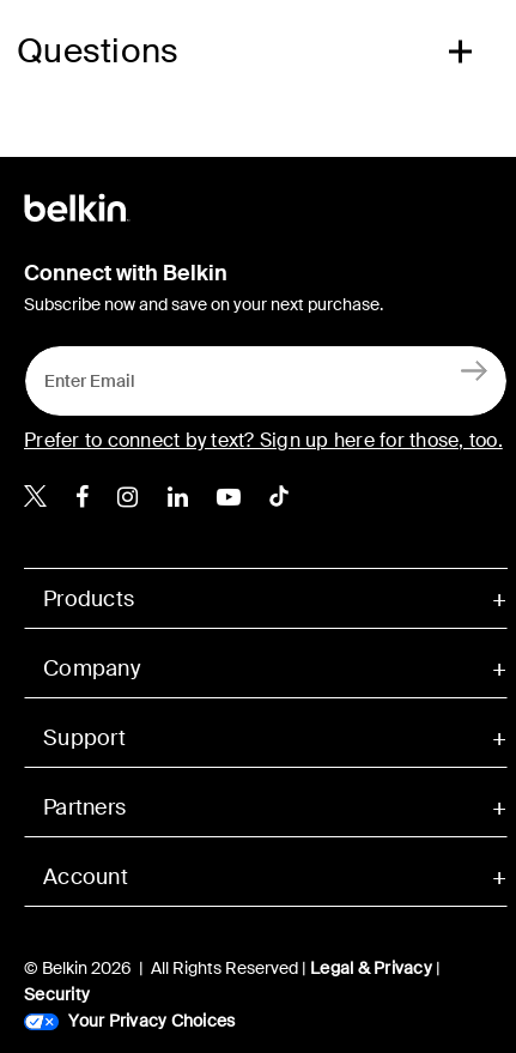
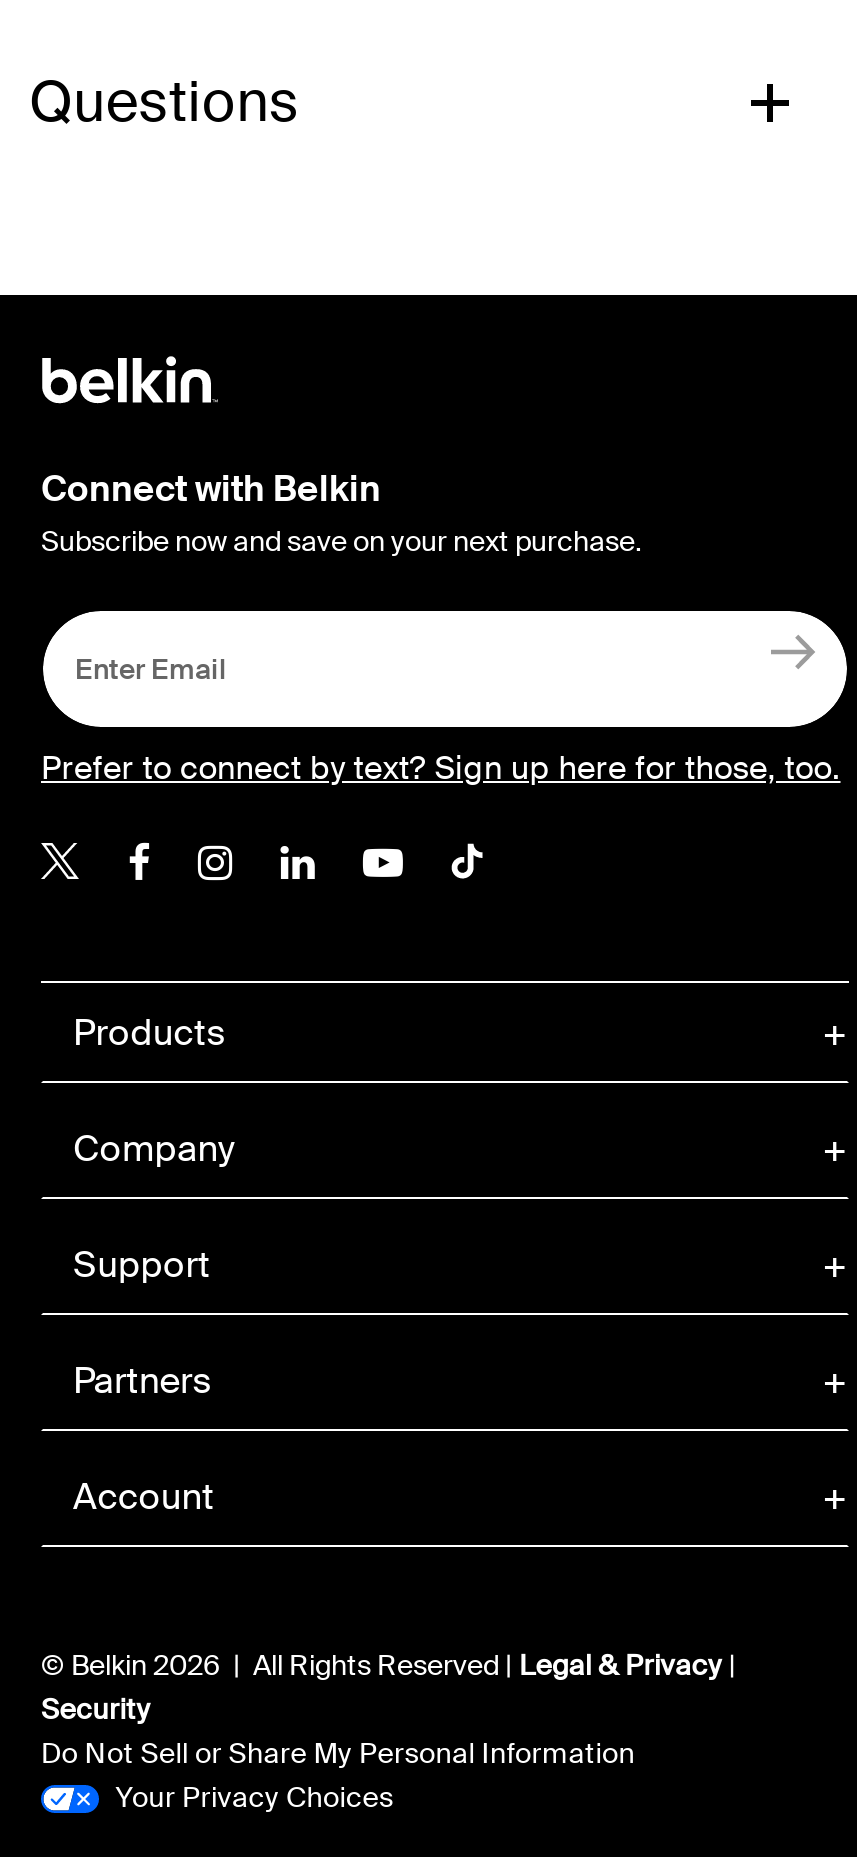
none -> [41,1735,635,1771] Do Not Sell or Share My Personal Information

